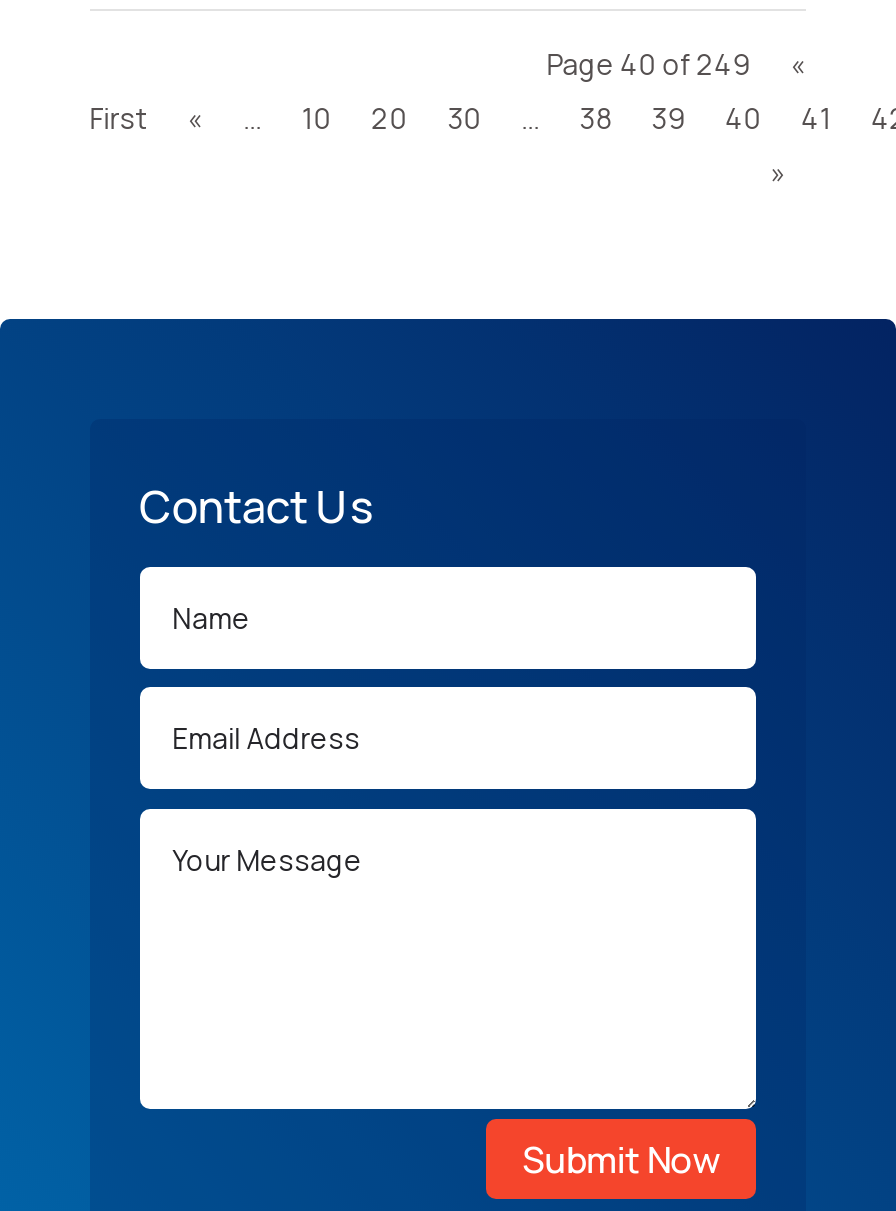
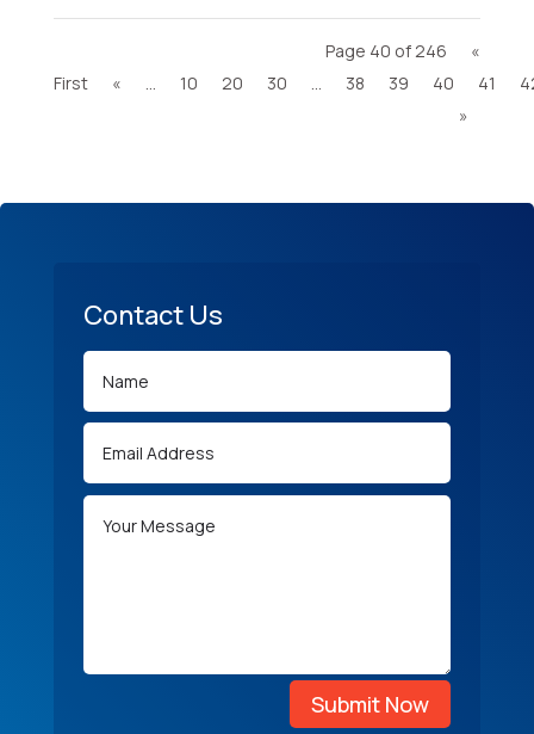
[546,45,750,83] Page 40 of 249 -> [326,39,447,62] Page 40 of 246

